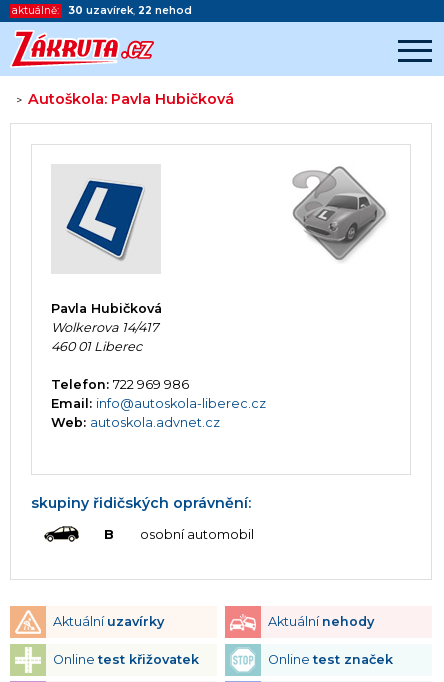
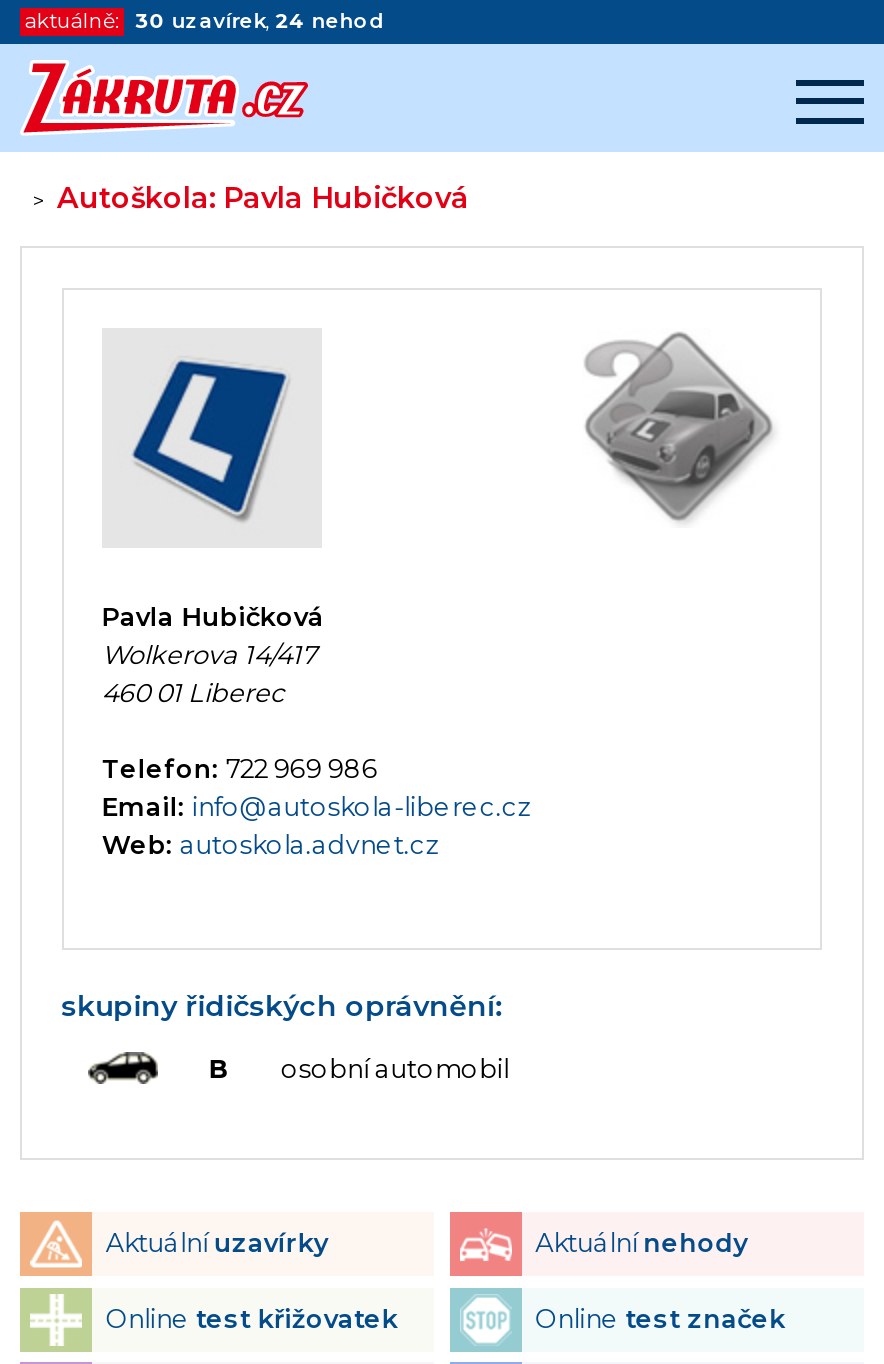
[68,4,192,17] 30 uzavírek, 22 nehod -> [135,8,385,34] 30 uzavírek, 24 nehod

